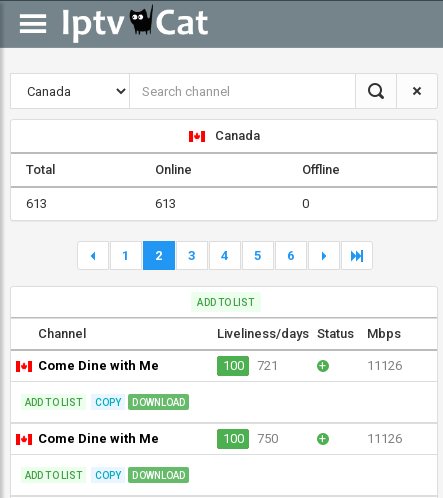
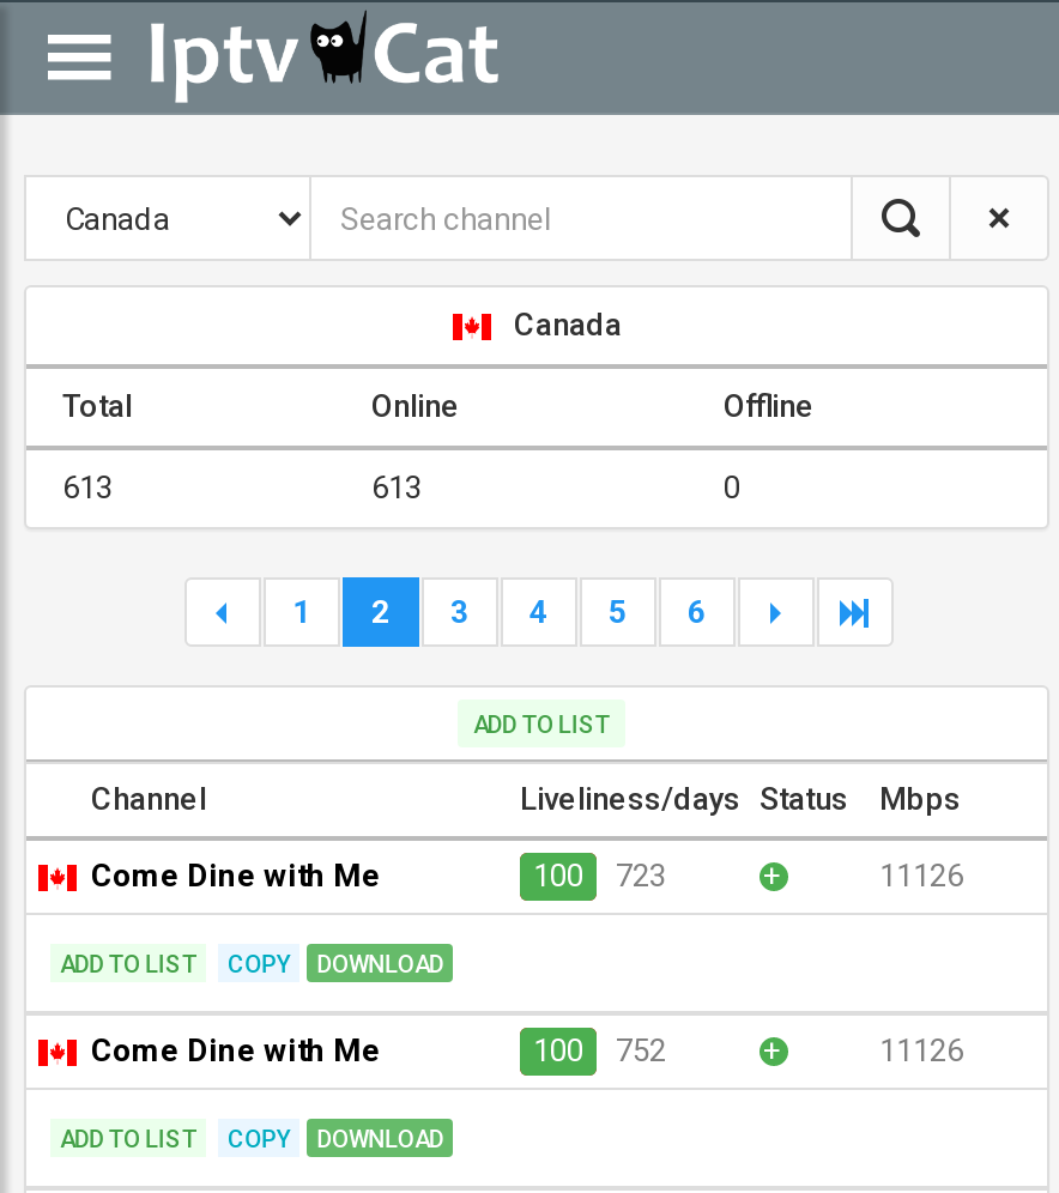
[222,358,278,373] 100 721 -> [533,858,666,894] 100 723
[222,431,278,446] 100 750 -> [533,1032,666,1068] 100 752

